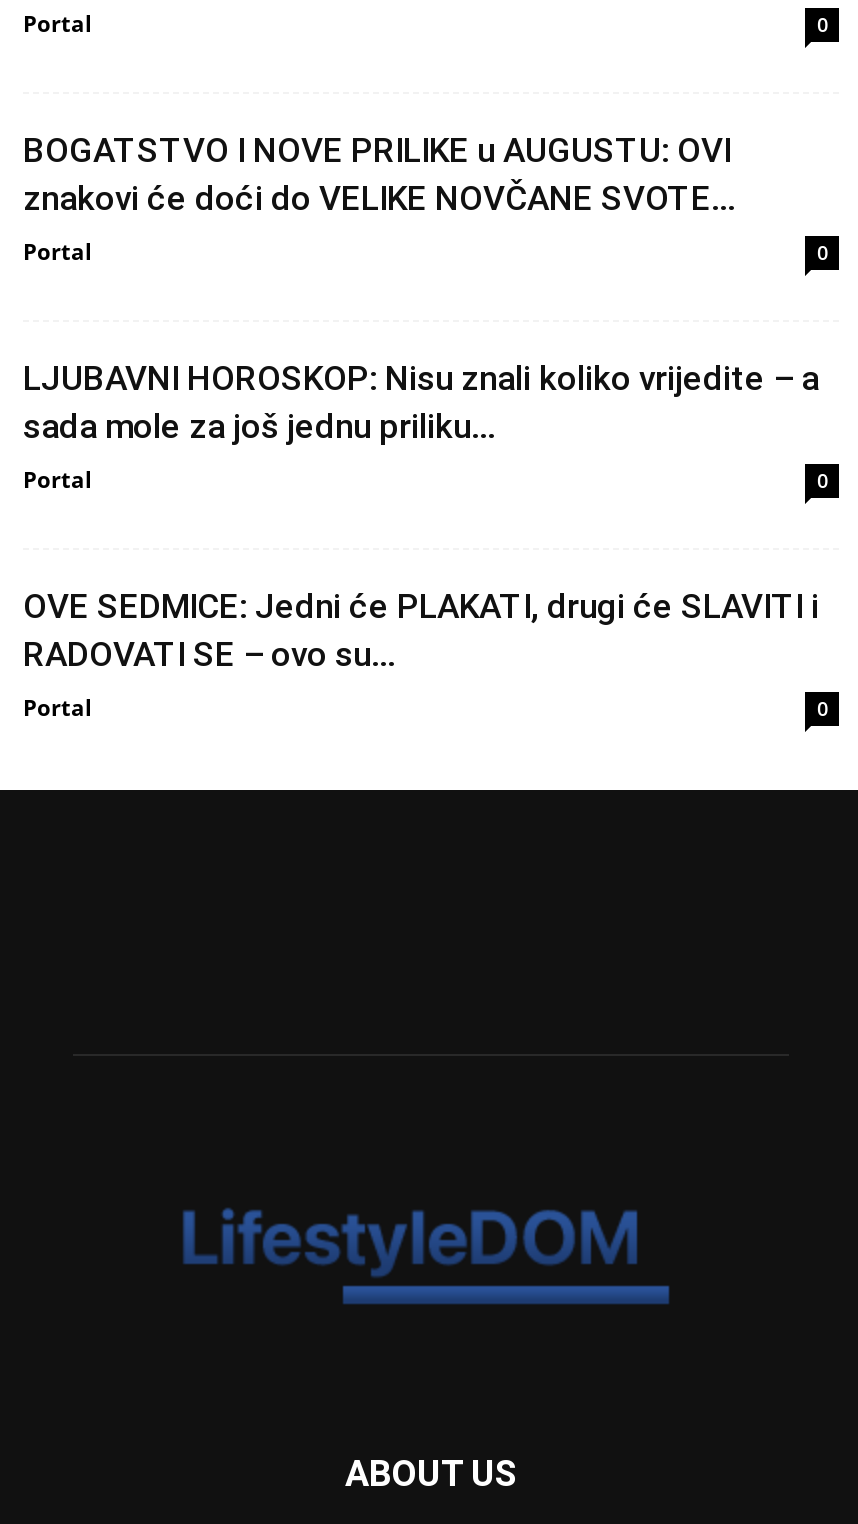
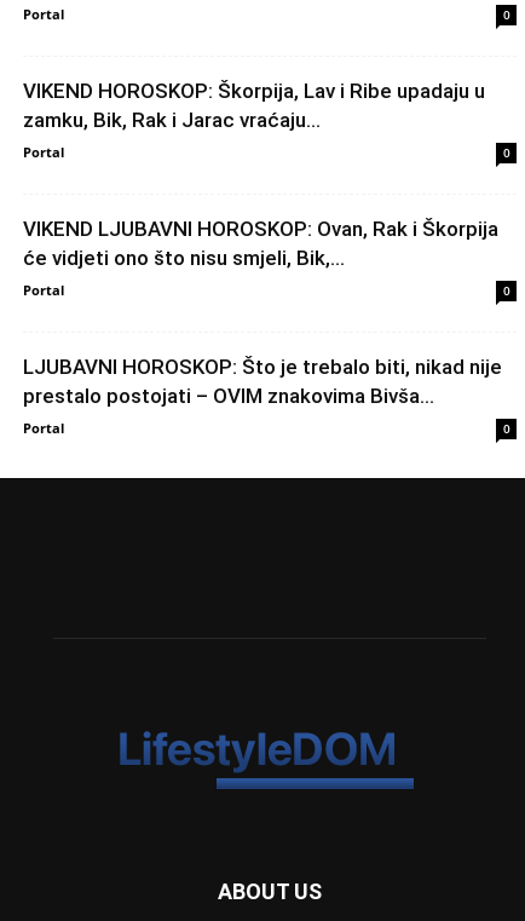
[23,130,735,218] BOGATSTVO I NOVE PRILIKE u AUGUSTU: OVI | znakovi će doći do VELIKE NOVČANE SVOTE... -> [23,79,485,132] VIKEND HOROSKOP: Škorpija, Lav i Ribe upadaju u | zamku, Bik, Rak i Jarac vraćaju...
[23,358,819,446] LJUBAVNI HOROSKOP: Nisu znali koliko vrijedite – a | sada mole za još jednu priliku... -> [23,217,498,270] VIKEND LJUBAVNI HOROSKOP: Ovan, Rak i Škorpija | će vidjeti ono što nisu smjeli, Bik,...
[23,586,819,674] OVE SEDMICE: Jedni će PLAKATI, drugi će SLAVITI i | RADOVATI SE – ovo su... -> [23,355,502,408] LJUBAVNI HOROSKOP: Što je trebalo biti, nikad nije | prestalo postojati – OVIM znakovima Bivša...

